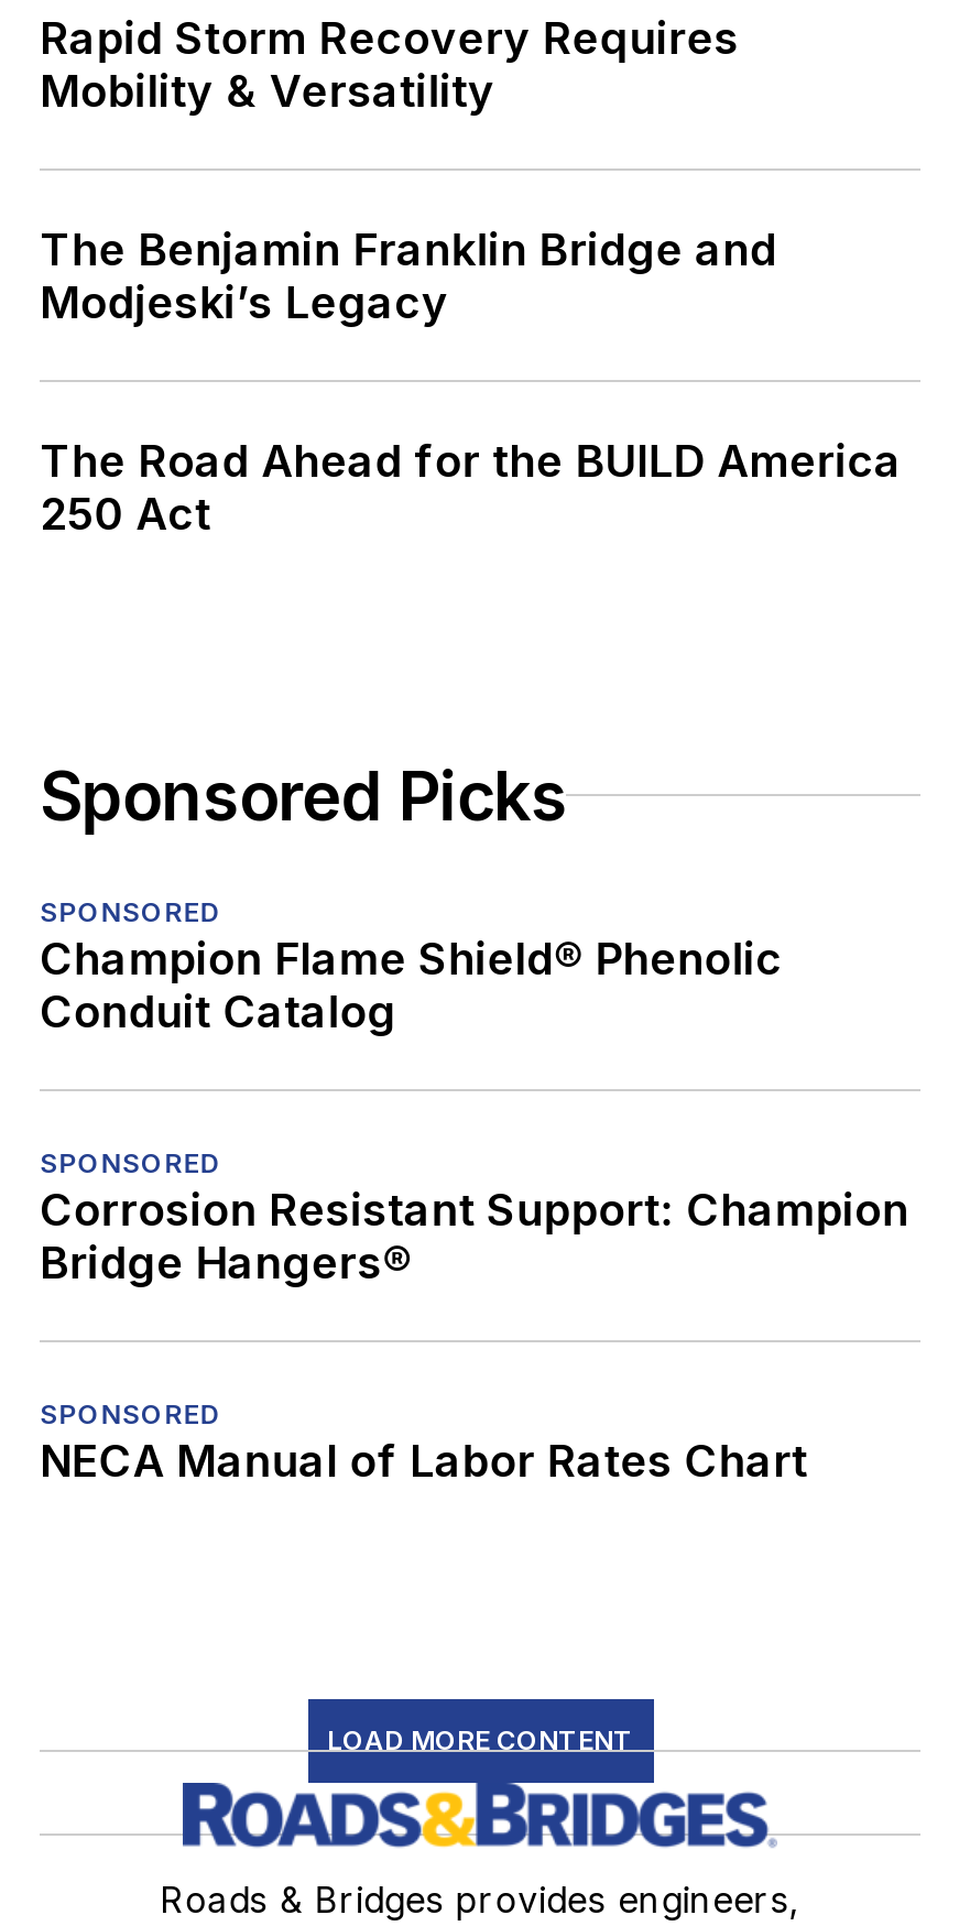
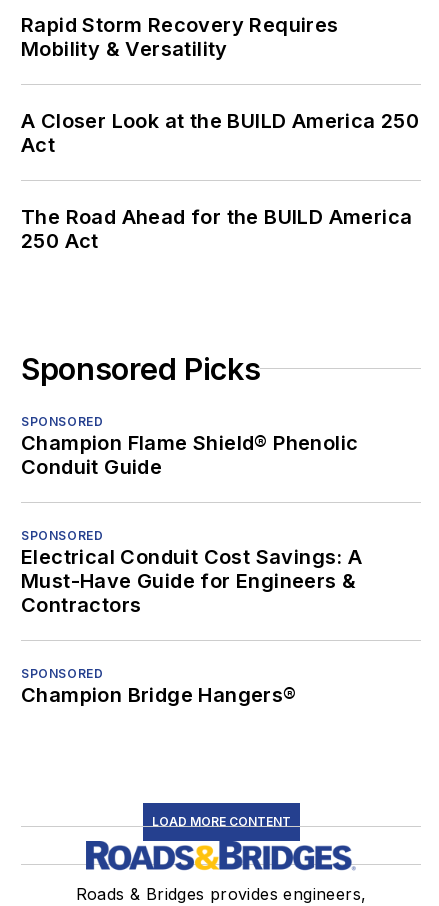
[40,223,777,329] The Benjamin Franklin Bridge and | Modjeski’s Legacy -> [21,109,419,157] A Closer Look at the BUILD America 250 | Act
[40,985,396,1038] Conduit Catalog -> [21,455,162,479] Conduit Guide
[40,1183,909,1289] Corrosion Resistant Support: Champion | Bridge Hangers® -> [21,545,363,617] Electrical Conduit Cost Savings: A | Must-Have Guide for Engineers & | Contractors
[40,1434,808,1487] NECA Manual of Labor Rates Chart -> [21,683,297,707] Champion Bridge Hangers®

